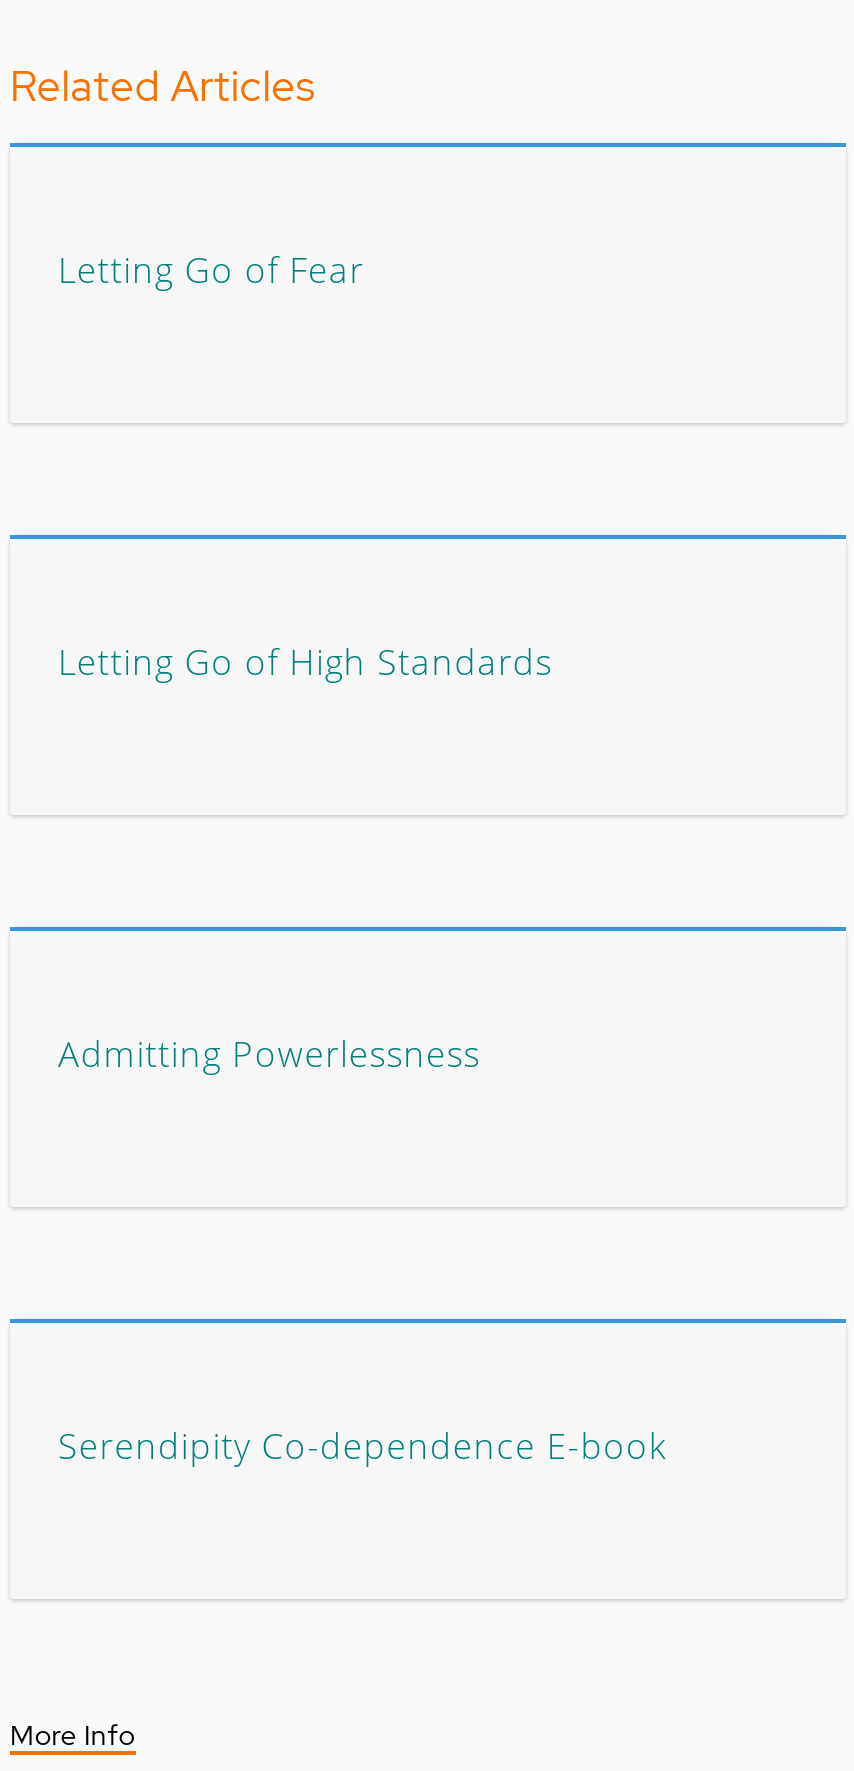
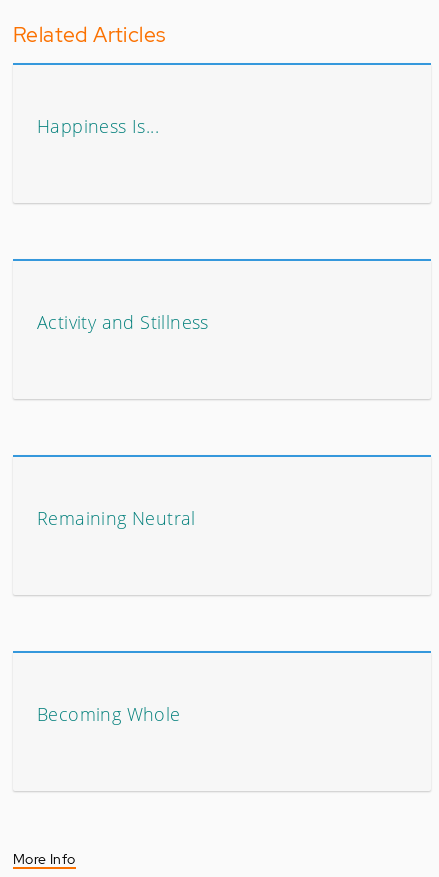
[58,245,364,293] Letting Go of Fear -> [37,114,159,138] Happiness Is...
[58,637,552,685] Letting Go of High Standards -> [37,310,209,334] Activity and Stillness
[58,1029,480,1077] Admitting Powerlessness -> [37,506,196,530] Remaining Neutral
[58,1421,668,1469] Serendipity Co-dependence E-book -> [37,702,181,726] Becoming Whole

